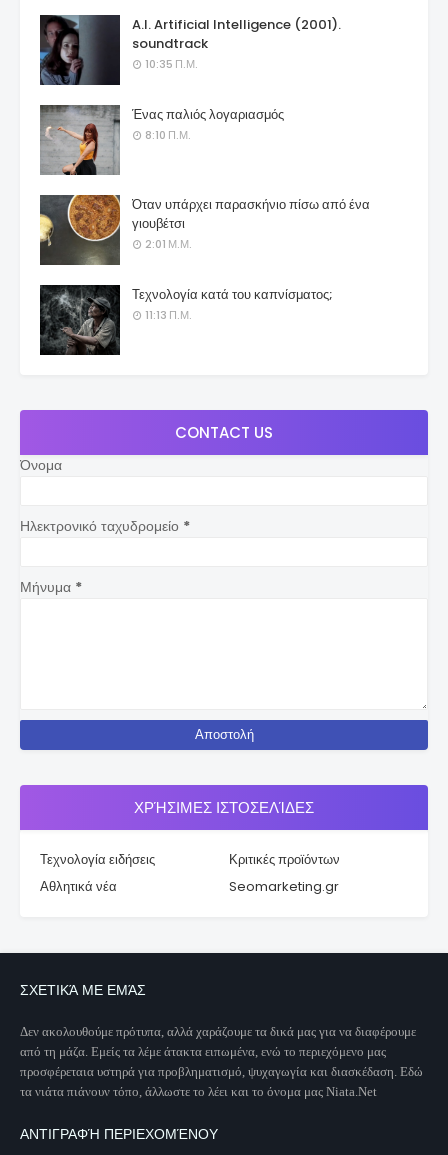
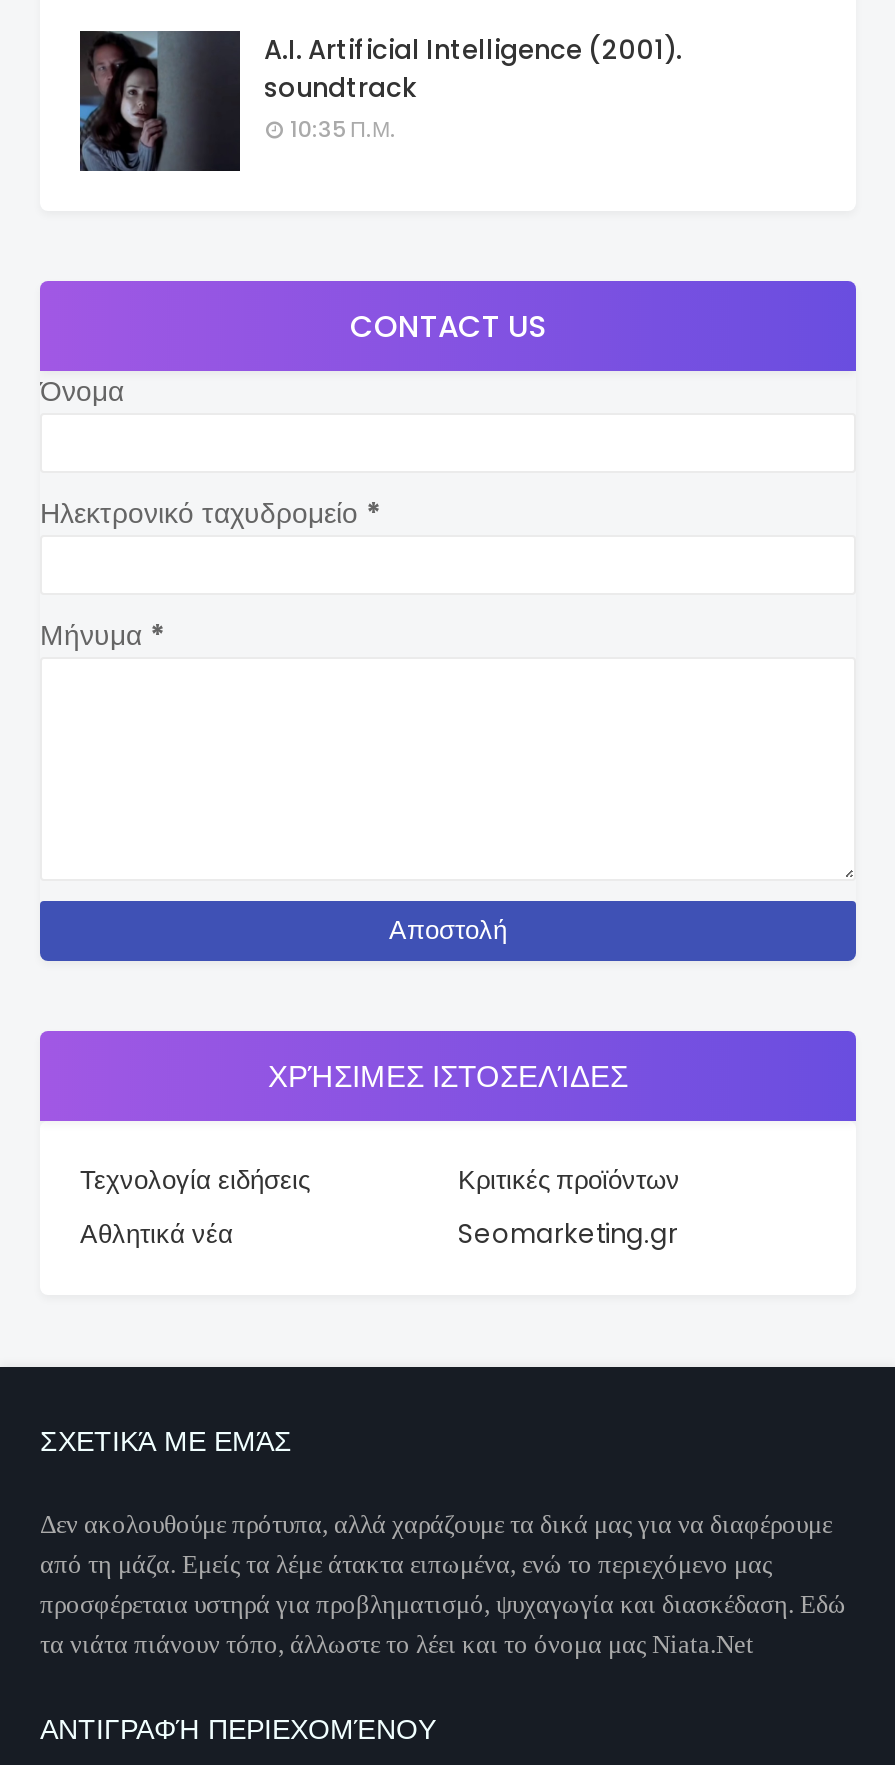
[39,104,284,176] [image] | Ένας παλιός λογαριασμός | 8:10 Π.Μ. -> none
[39,194,370,323] [image] | Όταν υπάρχει παρασκήνιο πίσω από ένα | γιουβέτσι | 2:01 Μ.Μ. | Τεχνολογία κατά του καπνίσματος; | 11:13 Π.Μ. -> none
[39,284,119,356] [image] -> none

